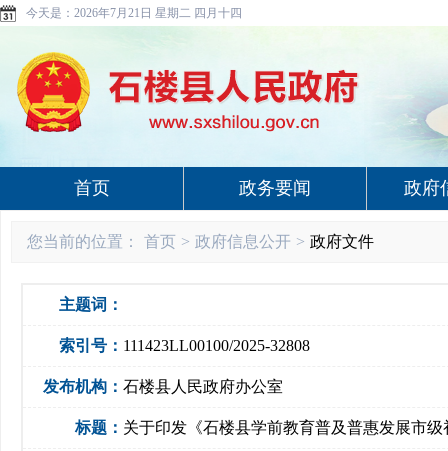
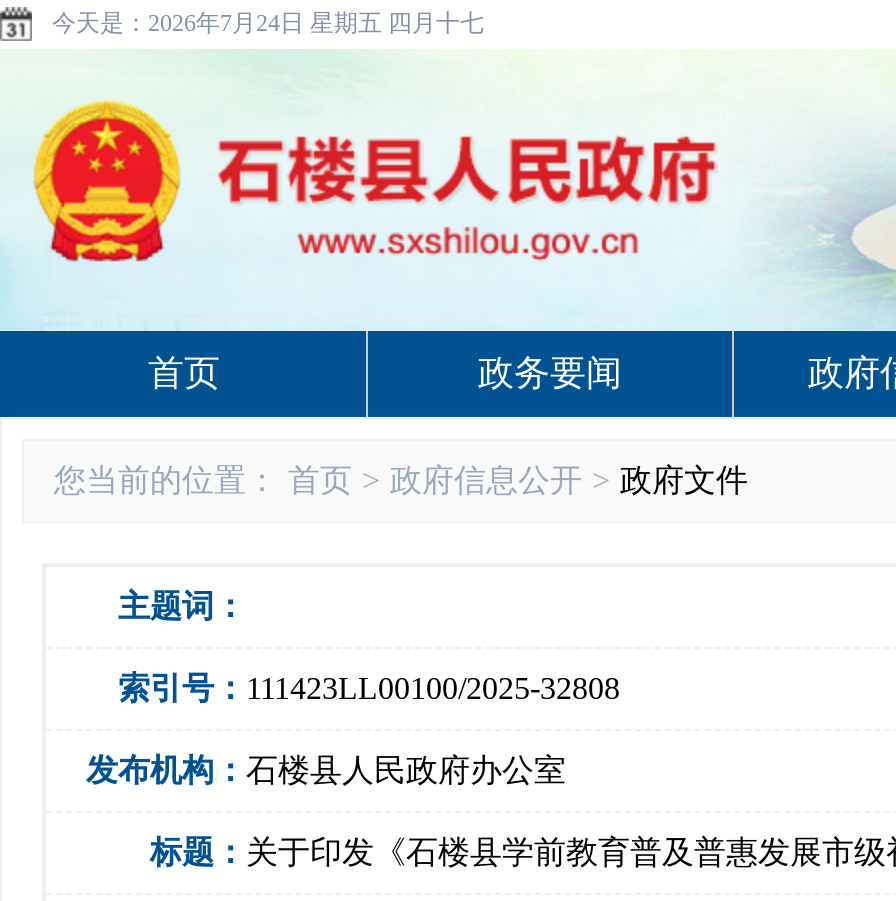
[26,6,242,20] 今天是：2026年7月21日 星期二 四月十四 -> [52,9,484,37] 今天是：2026年7月24日 星期五 四月十七

